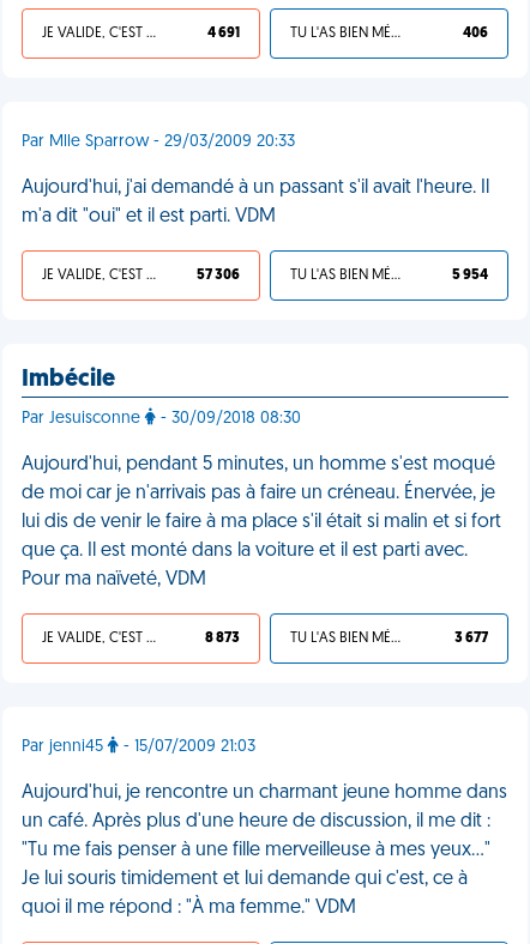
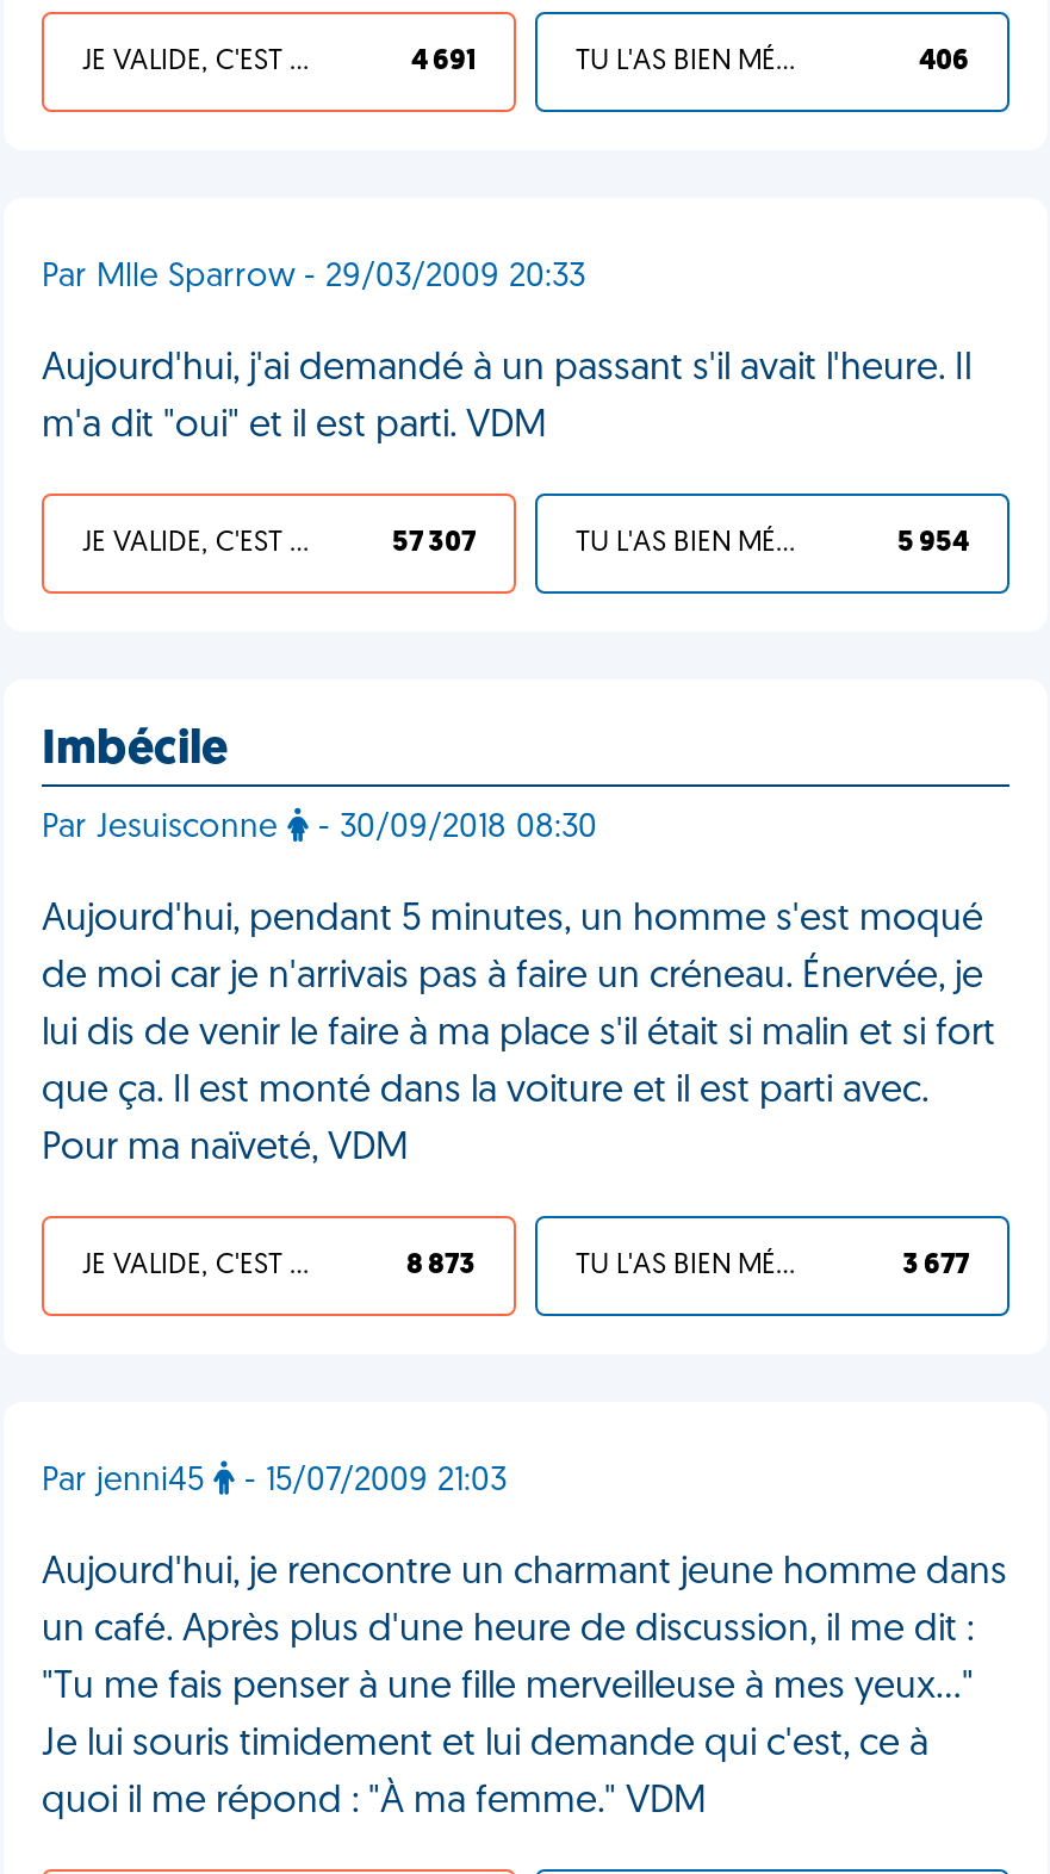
[197,268,240,283] 57 306 -> [392,529,476,558] 57 307

